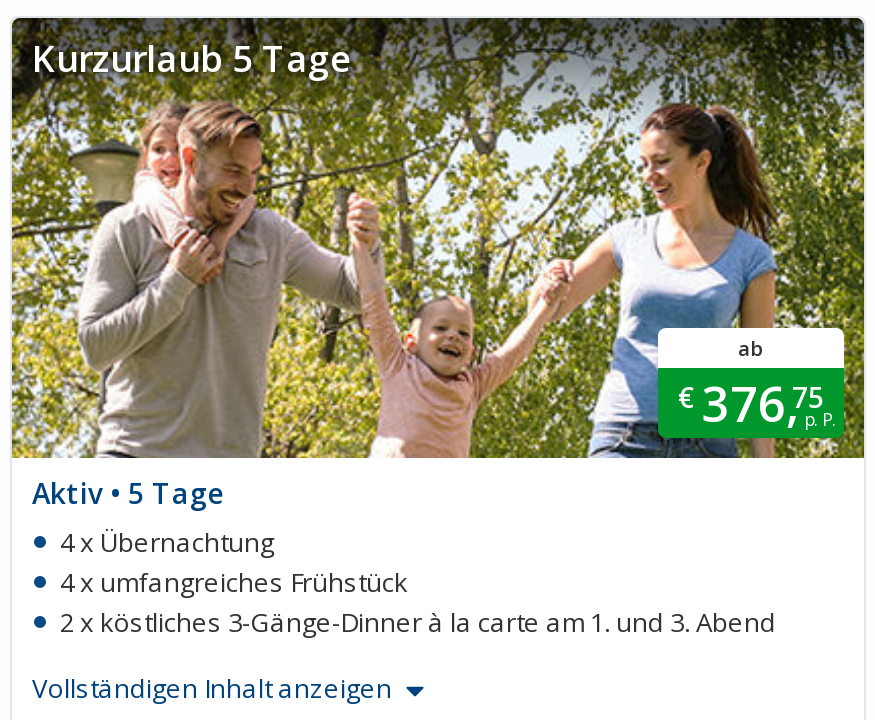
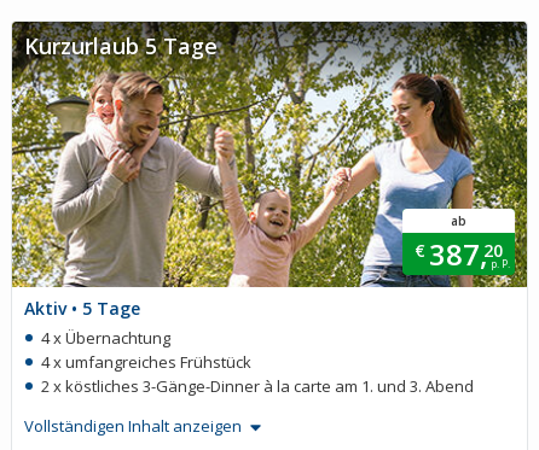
[678,370,800,436] € 376, -> [415,234,488,274] € 387,
[792,378,824,416] 75 -> [483,239,503,262] 20

